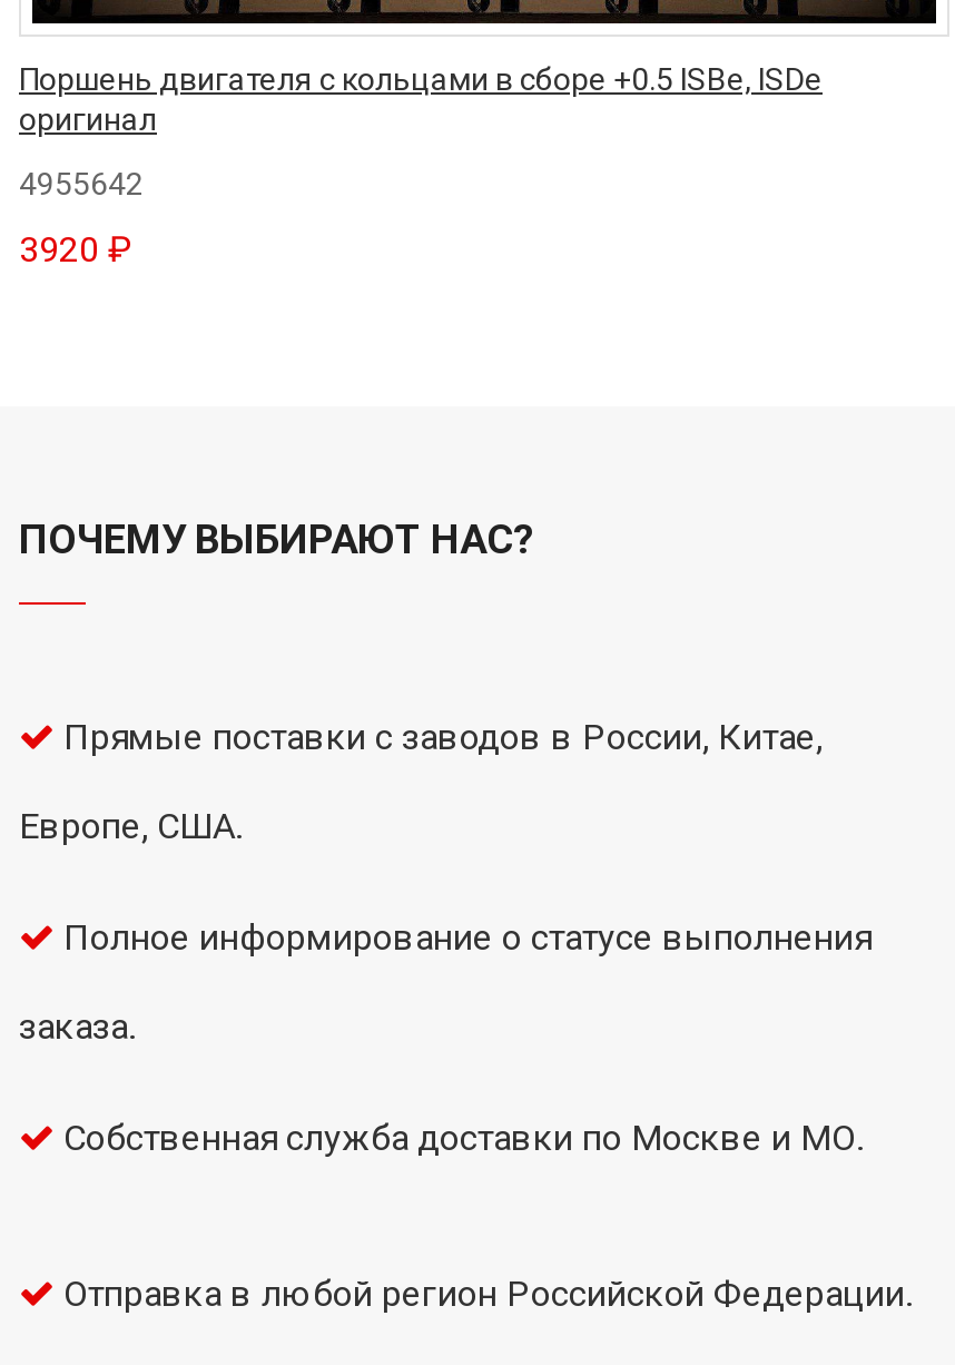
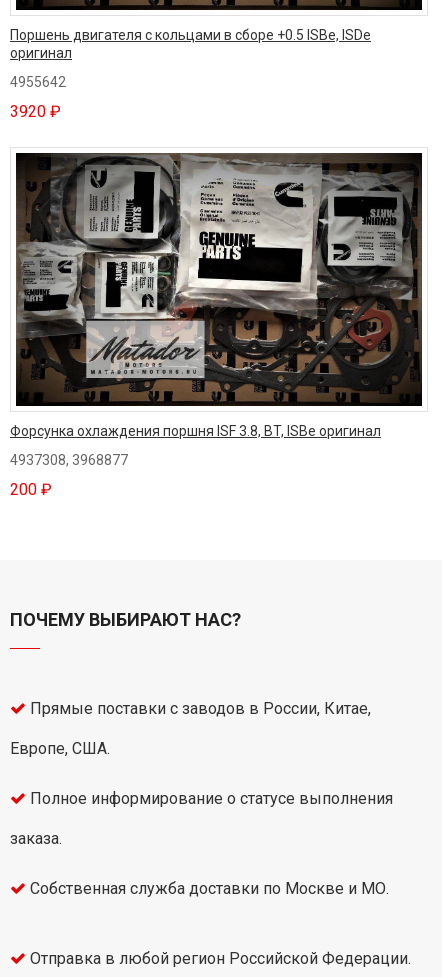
none -> [10,152,423,499] [image] | Форсунка охлаждения поршня ISF 3.8, BT, ISBe оригинал | 4937308, 3968877 | 200 ₽

